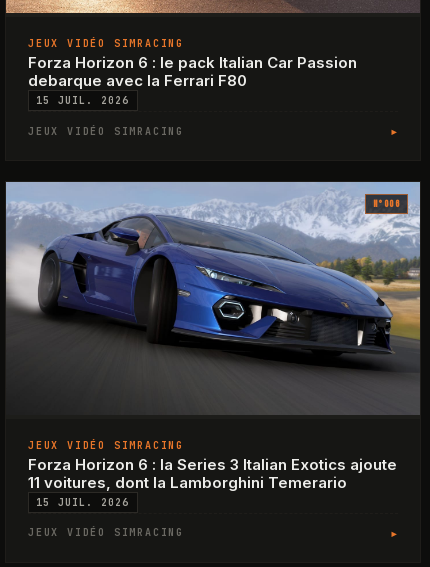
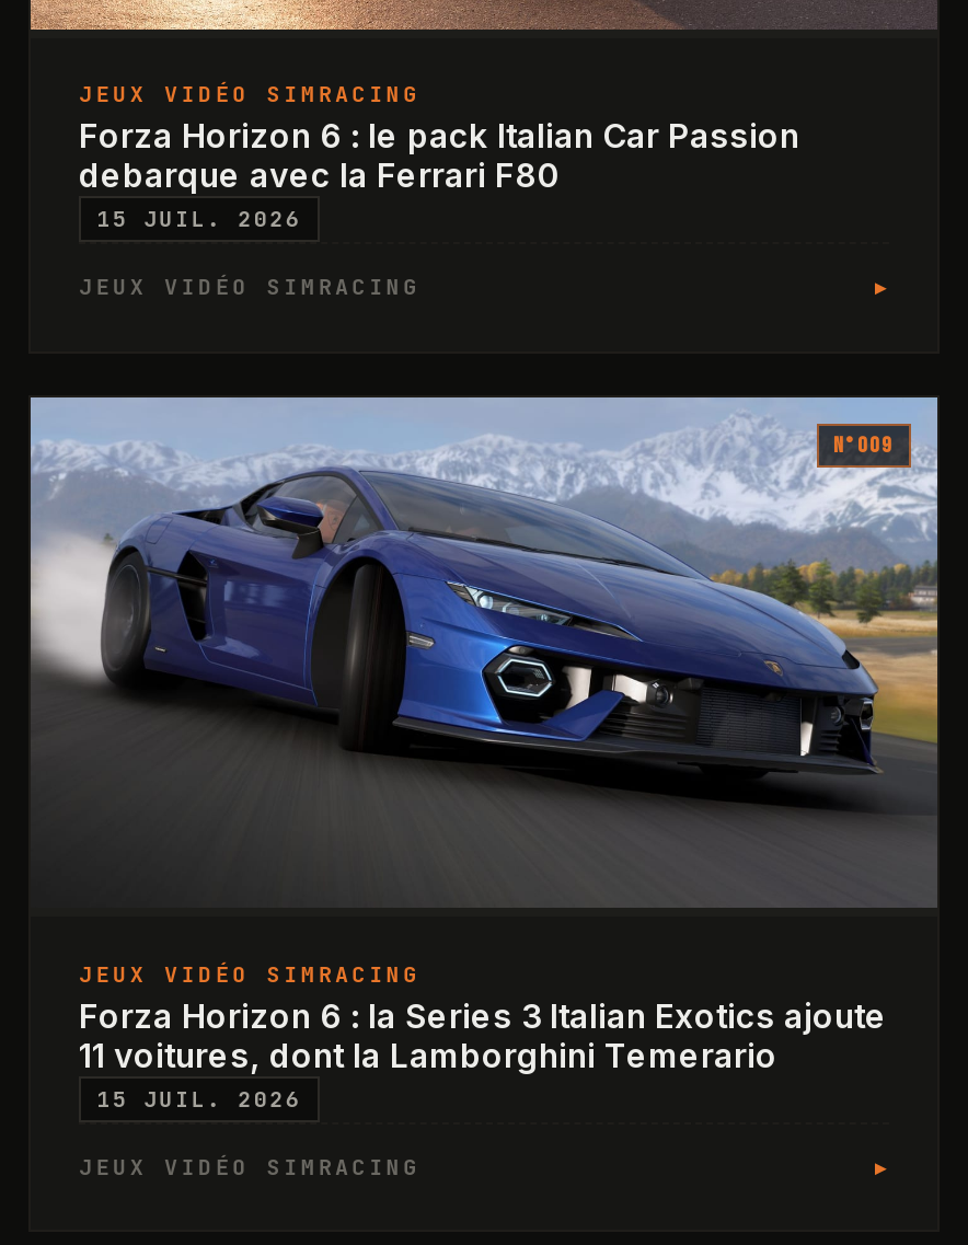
[372,198,400,210] N° 006 -> [833,434,894,460] N° 009

